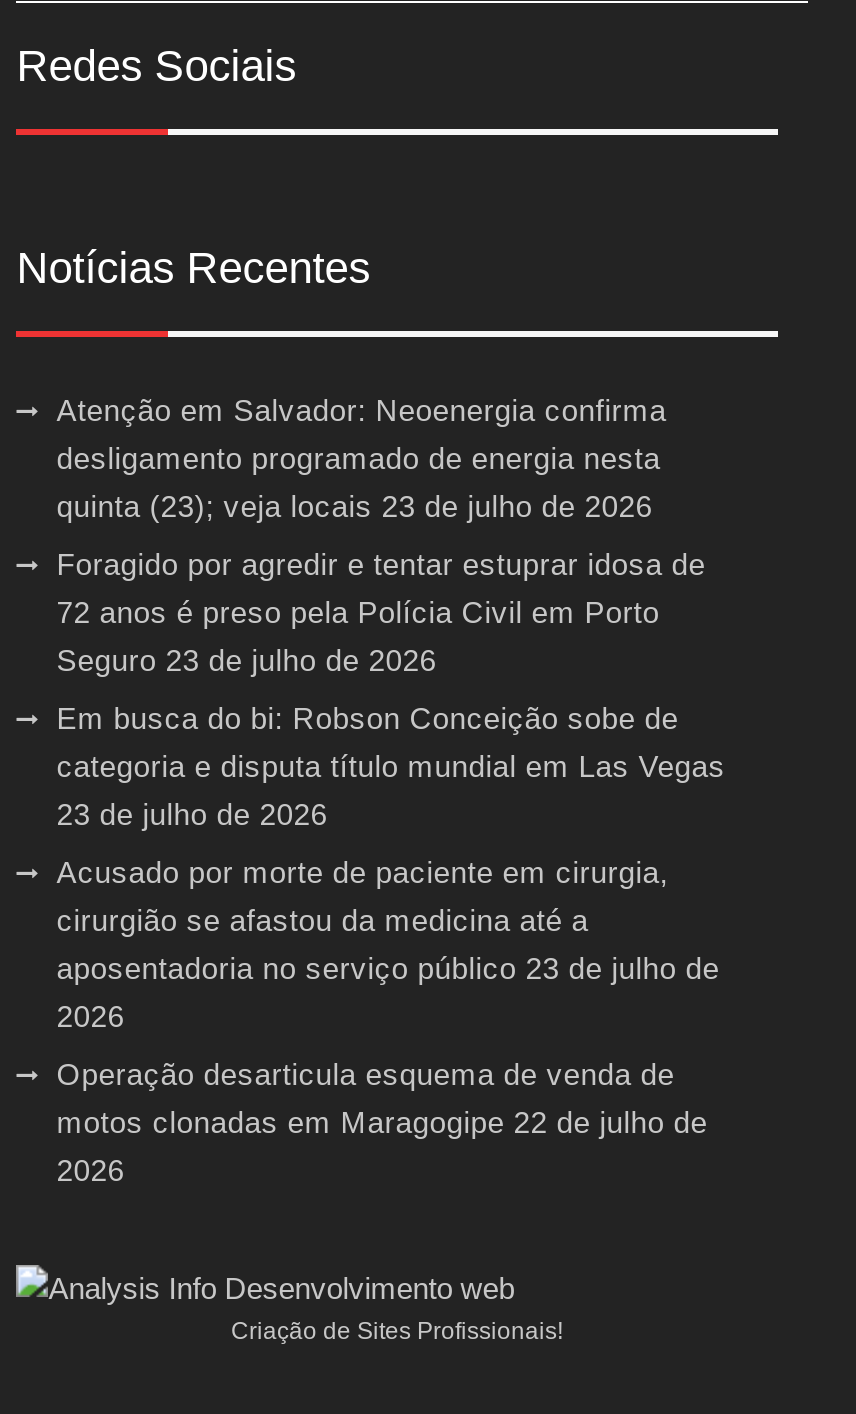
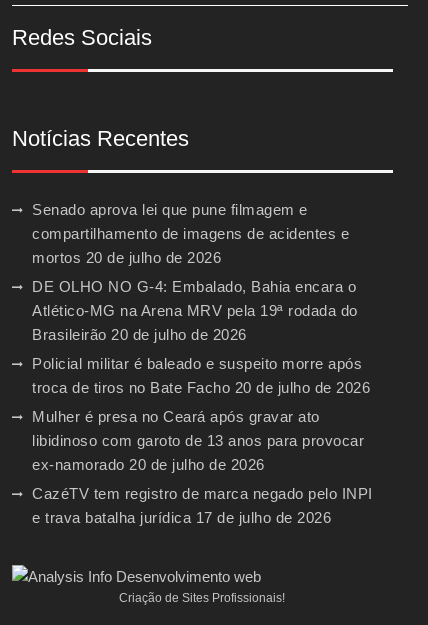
[57,393,667,523] Atenção em Salvador: Neoenergia confirma | desligamento programado de energia nesta | quinta (23); veja locais 23 de julho de 2026 -> [32,201,349,266] Senado aprova lei que pune filmagem e | compartilhamento de imagens de acidentes e | mortos 20 de julho de 2026
[57,547,706,677] Foragido por agredir e tentar estuprar idosa de | 72 anos é preso pela Polícia Civil em Porto | Seguro 23 de julho de 2026 -> [32,278,358,343] DE OLHO NO G-4: Embalado, Bahia encara o | Atlético-MG na Arena MRV pela 19ª rodada do | Brasileirão 20 de julho de 2026
[57,701,726,831] Em busca do bi: Robson Conceição sobe de | categoria e disputa título mundial em Las Vegas | 23 de julho de 2026 -> [32,355,370,396] Policial militar é baleado e suspeito morre após | troca de tiros no Bate Facho 20 de julho de 2026
[57,855,720,1033] Acusado por morte de paciente em cirurgia, | cirurgião se afastou da medicina até a | aposentadoria no serviço público 23 de julho de | 2026 -> [32,408,364,473] Mulher é presa no Ceará após gravar ato | libidinoso com garoto de 13 anos para provocar | ex-namorado 20 de julho de 2026
[57,1057,708,1187] Operação desarticula esquema de venda de | motos clonadas em Maragogipe 22 de julho de | 2026 -> [32,485,373,526] CazéTV tem registro de marca negado pelo INPI | e trava batalha jurídica 17 de julho de 2026

